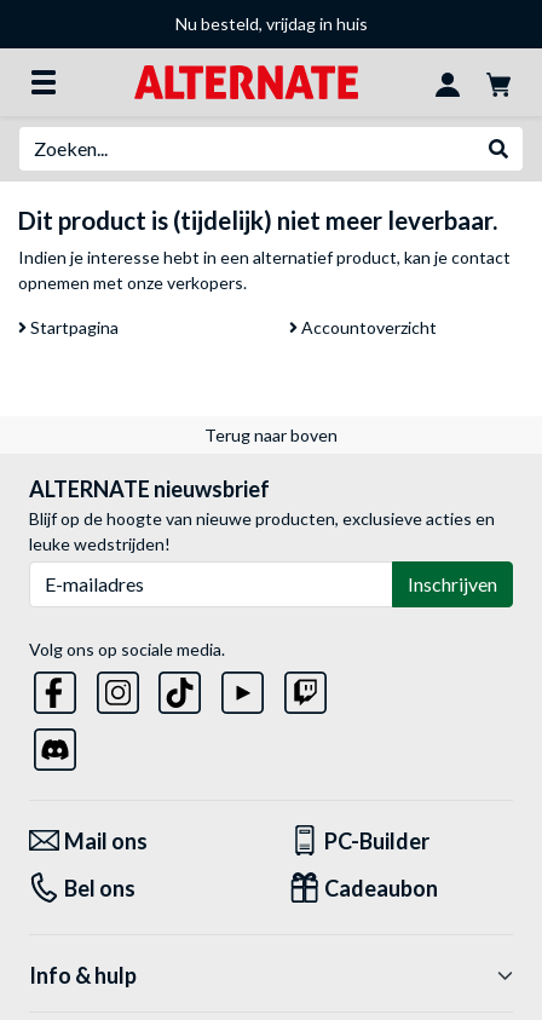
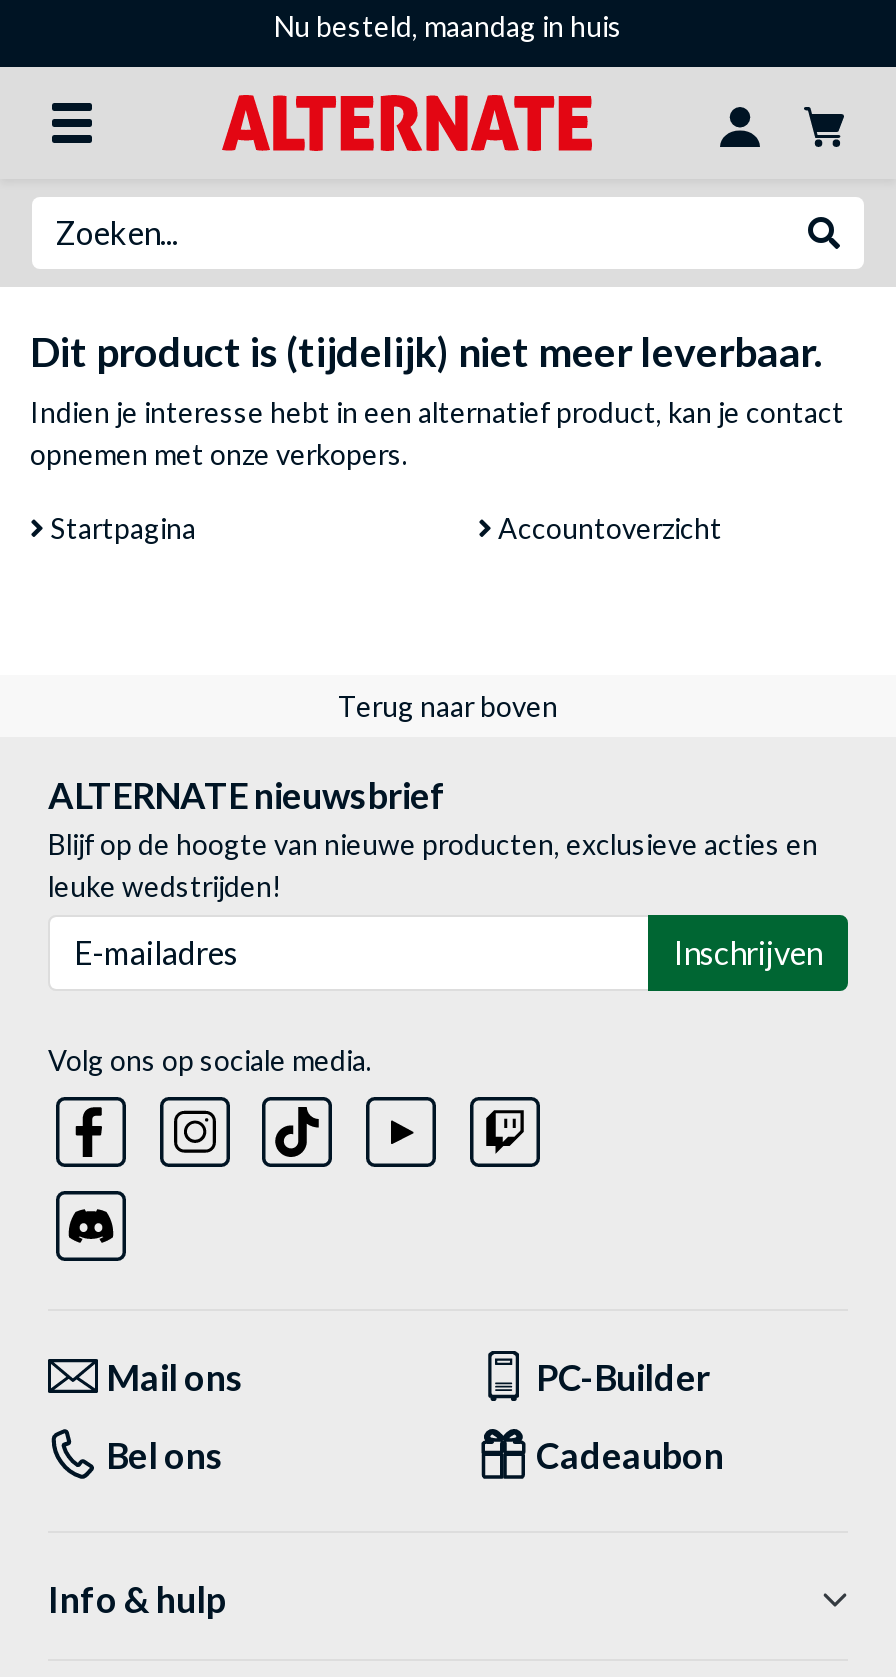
[175,13,367,34] Nu besteld, vrijdag in huis -> [274,9,622,43] Nu besteld, maandag in huis

